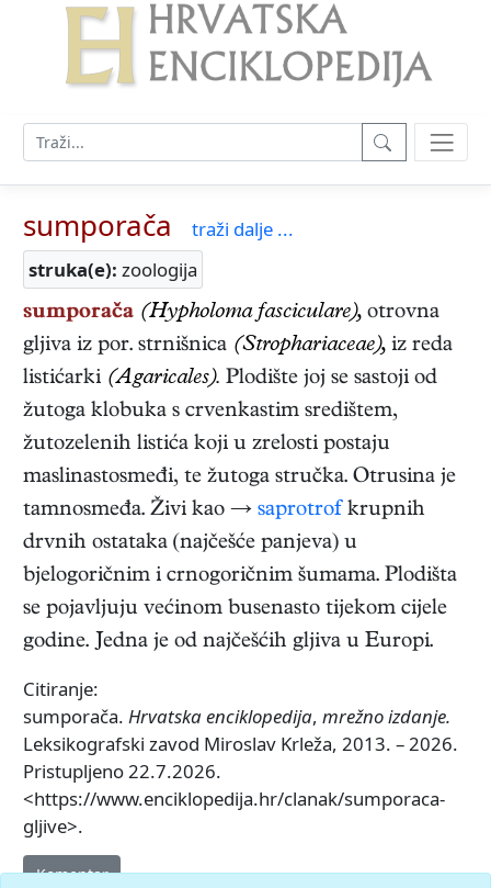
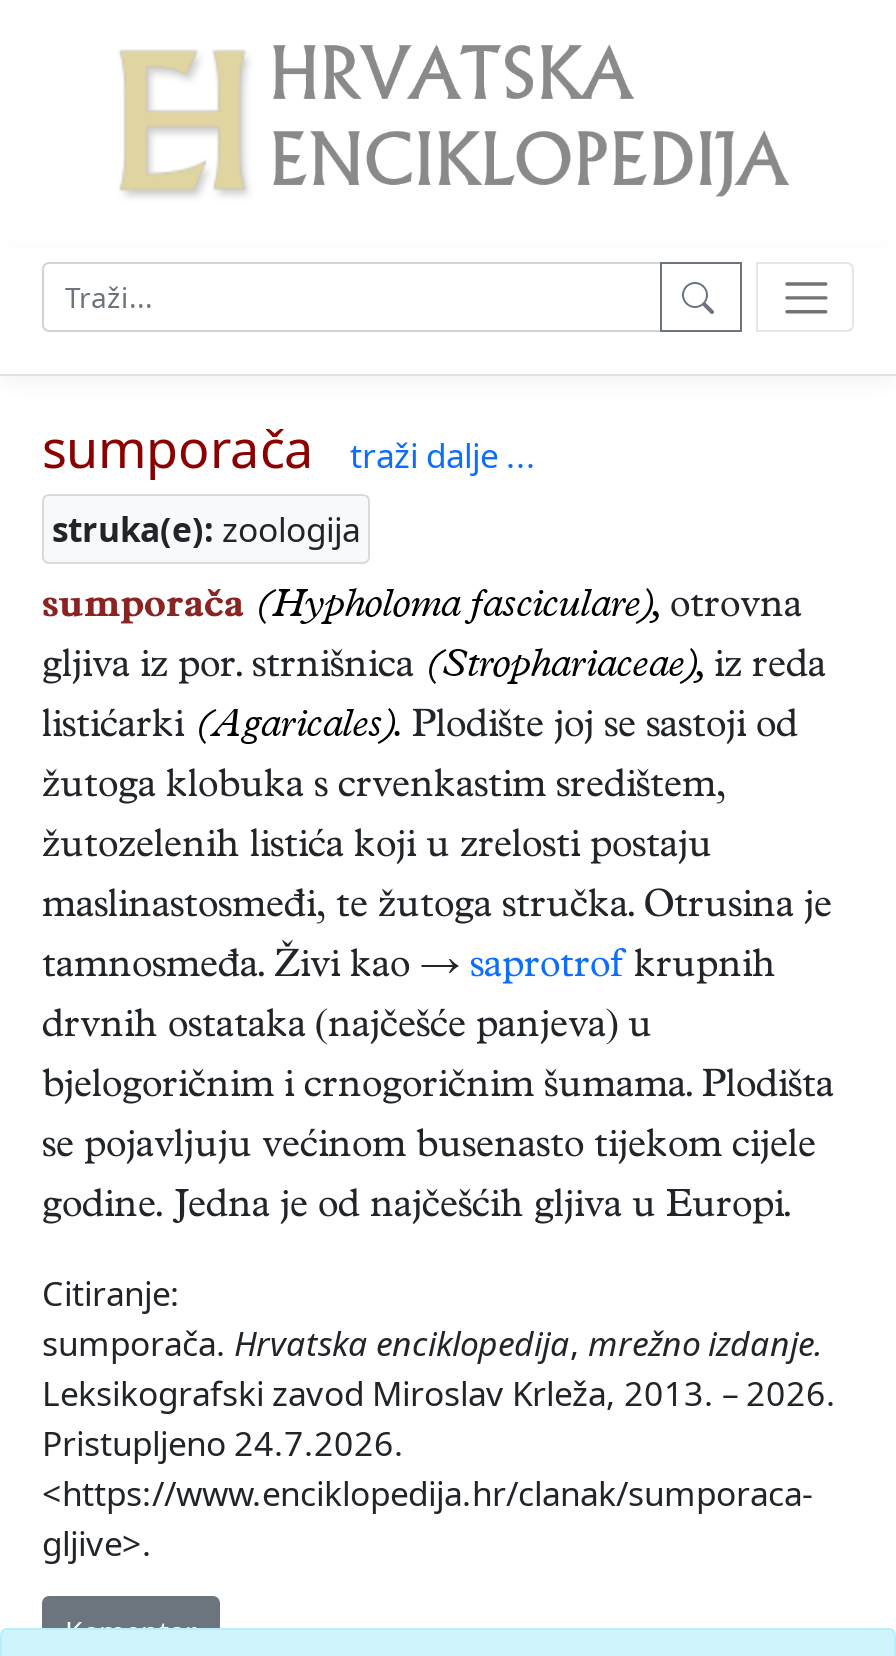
[23,759,221,784] Pristupljeno 22.7.2026. -> [42,1420,404,1466] Pristupljeno 24.7.2026.

